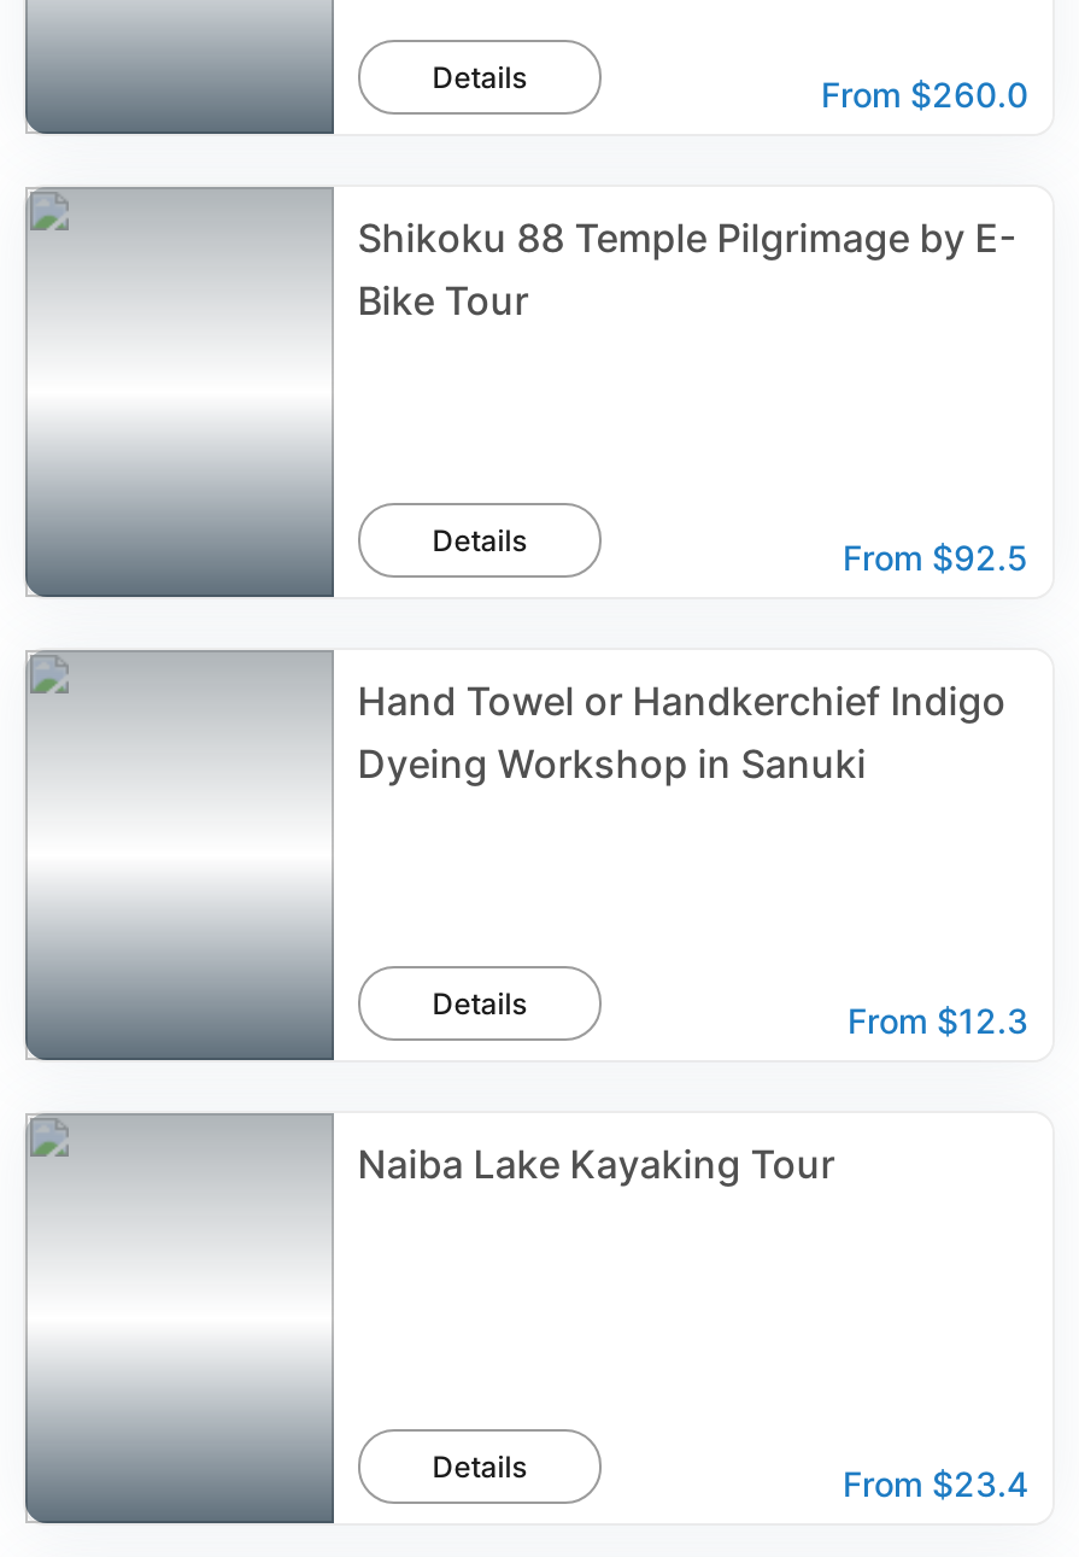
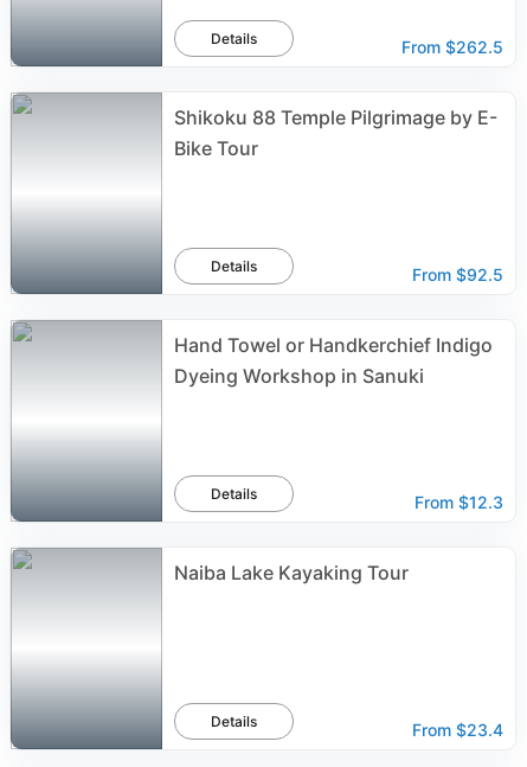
[821,74,1028,115] From $260.0 -> [401,37,503,57] From $262.5

